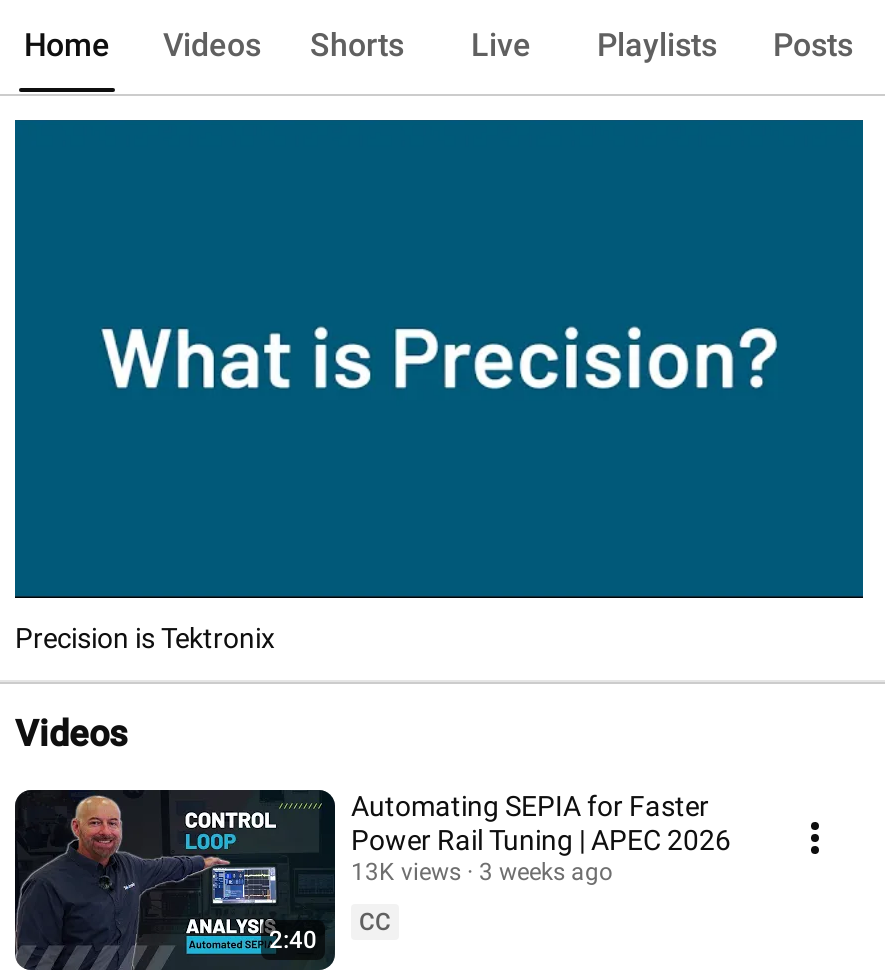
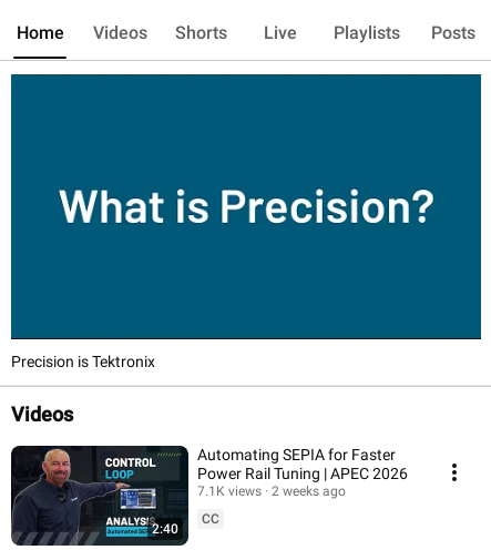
[351,857,461,885] 13K views -> [197,483,262,498] 7.1K views
[479,857,613,885] 3 weeks ago -> [272,483,346,498] 2 weeks ago

